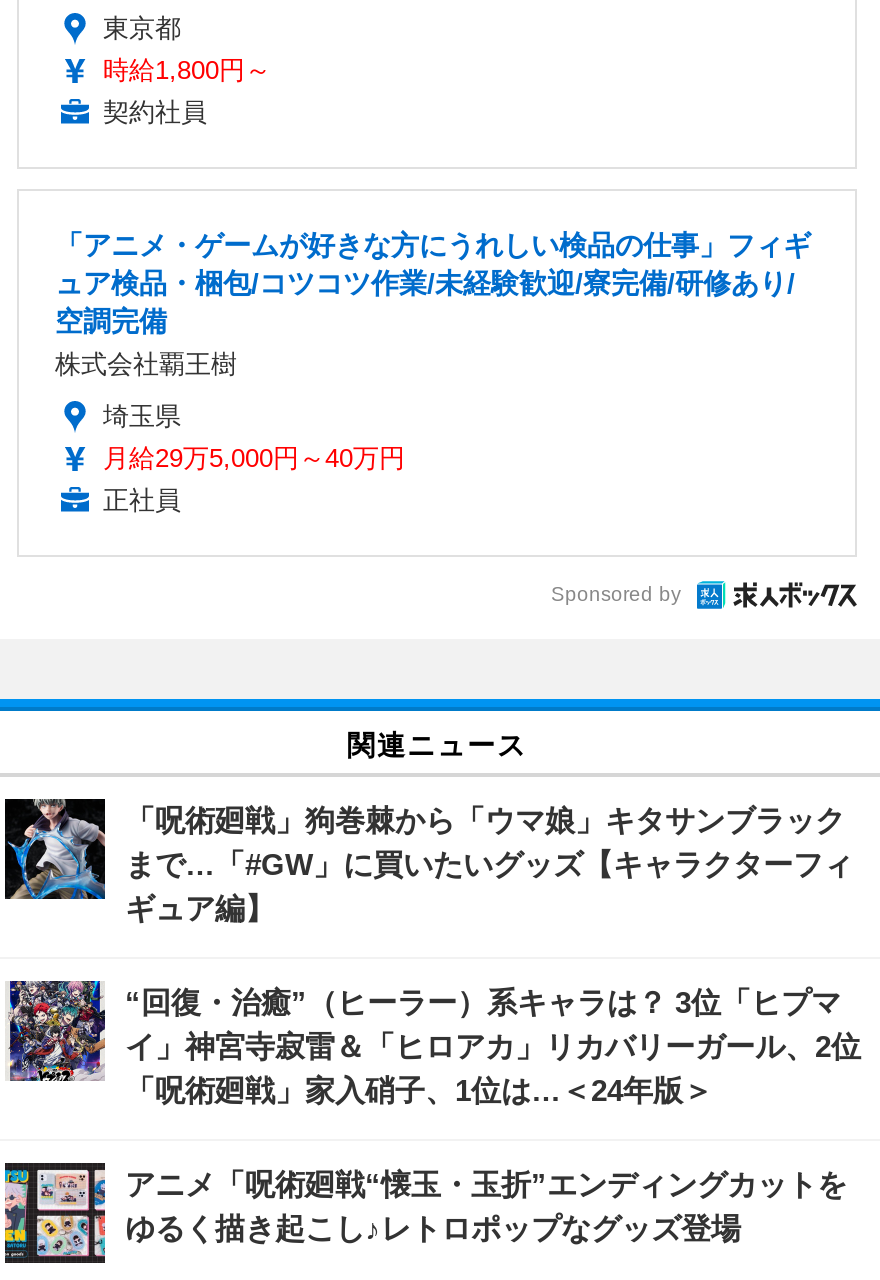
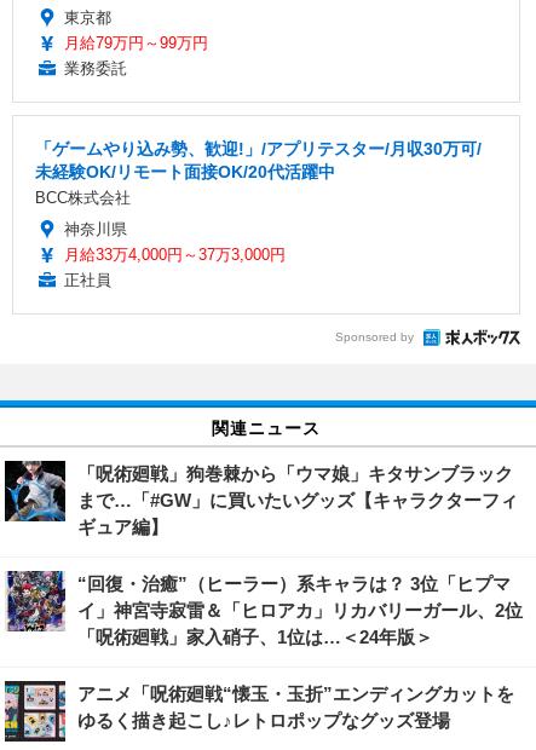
[103,55,271,127] 時給1,800円～ | 契約社員 -> [64,34,208,77] 月給79万円～99万円 | 業務委託
[55,229,811,379] 「アニメ・ゲームが好きな方にうれしい検品の仕事」フィギ | ュア検品・梱包/コツコツ作業/未経験歓迎/寮完備/研修あり/ | 空調完備 | 株式会社覇王樹 -> [35,139,482,207] 「ゲームやり込み勢、歓迎!」/アプリテスター/月収30万可/ | 未経験OK/リモート面接OK/20代活躍中 | BCC株式会社
[103,401,405,473] 埼玉県 | 月給29万5,000円～40万円 -> [64,220,286,264] 神奈川県 | 月給33万4,000円～37万3,000円

